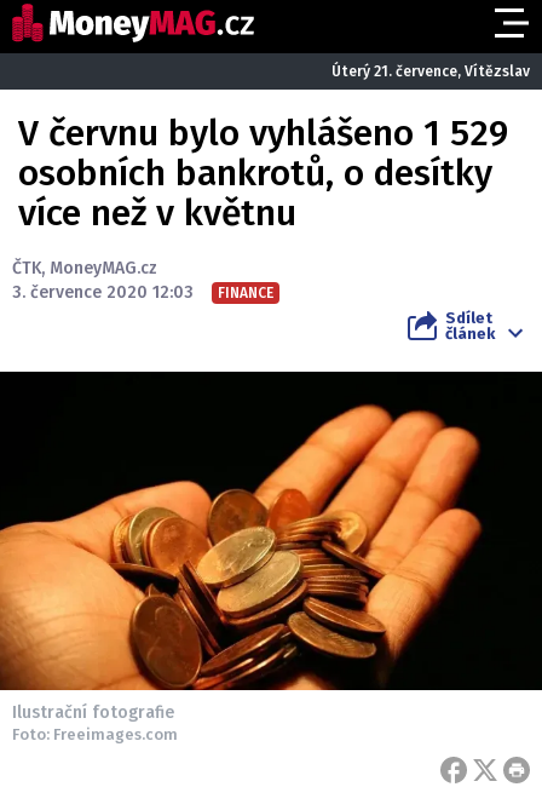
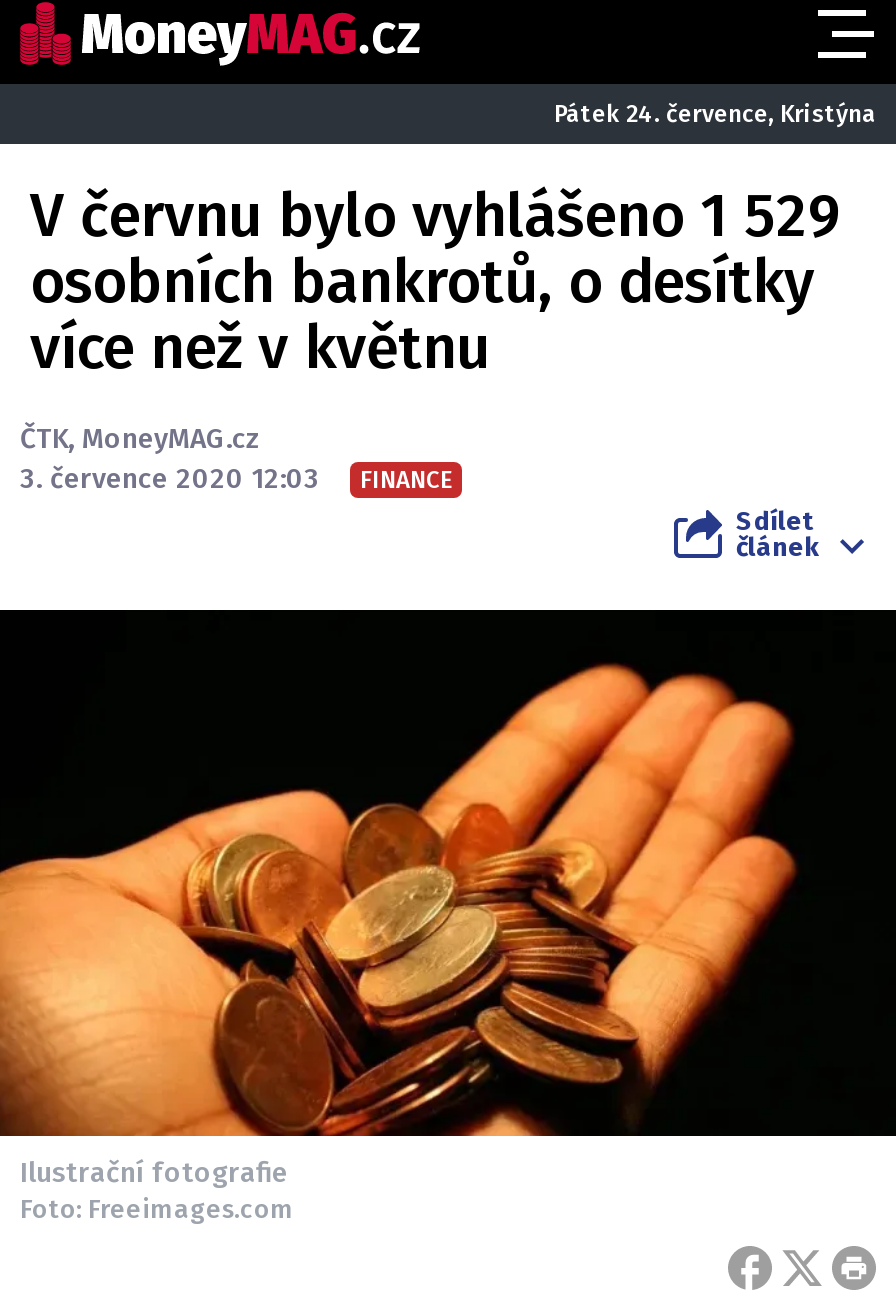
[331,62,530,79] Úterý 21. července, Vítězslav -> [554,99,876,127] Pátek 24. července, Kristýna

